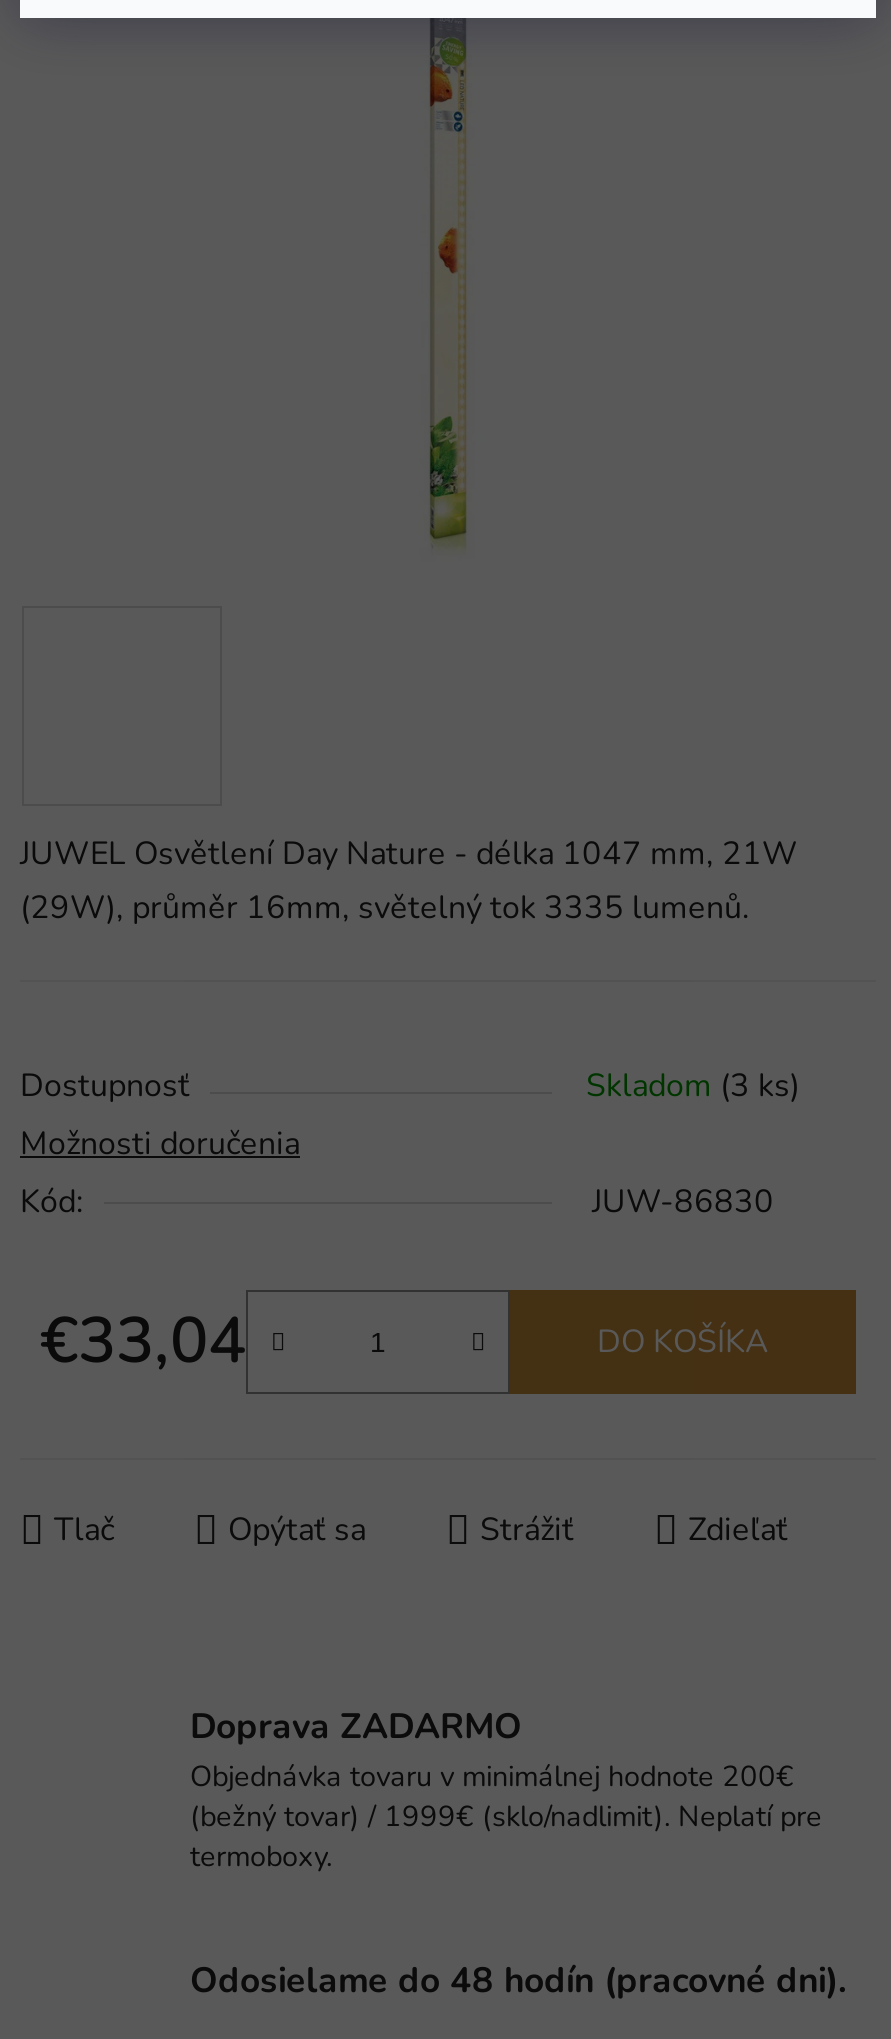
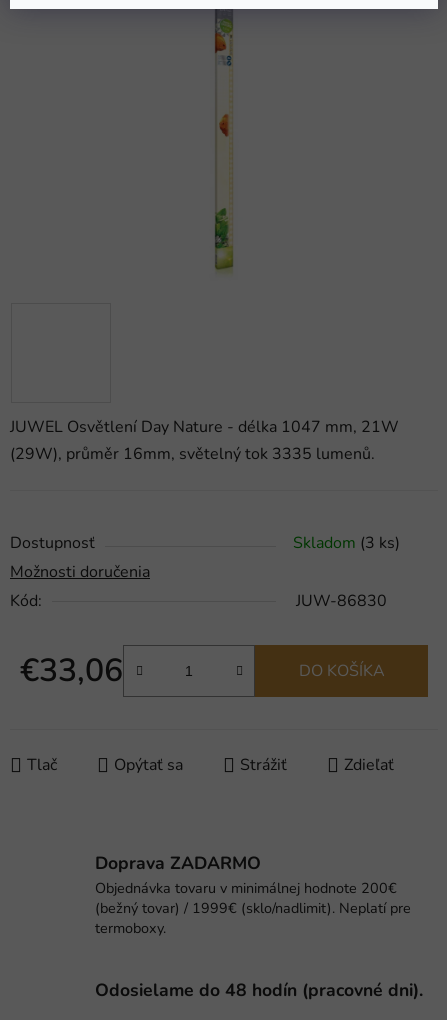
[40,1298,246,1384] €33,04 -> [20,649,123,692] €33,06

